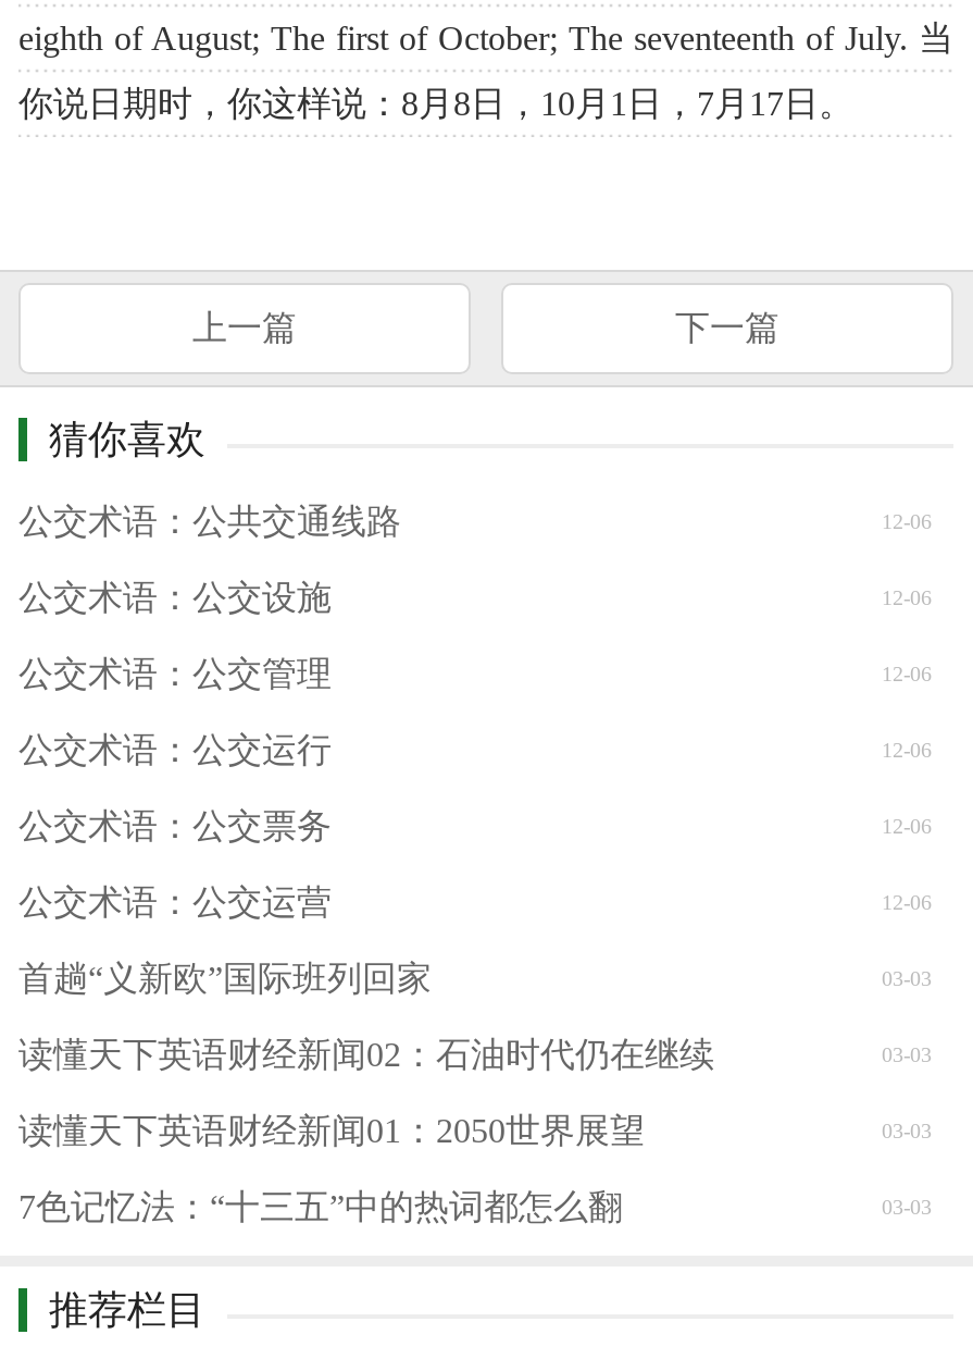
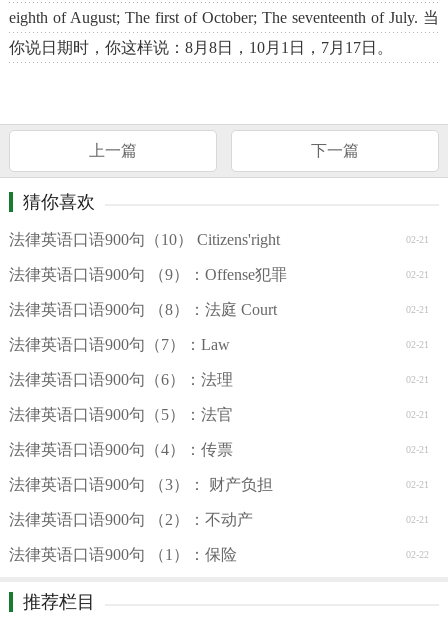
[18,504,932,541] 12-06 | 公交术语：公共交通线路 -> [9,231,429,248] 02-21 | 法律英语口语900句（10） Citizens'right
[18,580,932,617] 12-06 | 公交术语：公交设施 -> [9,266,429,283] 02-21 | 法律英语口语900句 （9）：Offense犯罪
[18,656,932,693] 12-06 | 公交术语：公交管理 -> [9,301,429,318] 02-21 | 法律英语口语900句 （8）：法庭 Court
[18,732,932,769] 12-06 | 公交术语：公交运行 -> [9,336,429,353] 02-21 | 法律英语口语900句（7）：Law
[18,808,932,845] 12-06 | 公交术语：公交票务 -> [9,371,429,388] 02-21 | 法律英语口语900句（6）：法理
[18,884,932,921] 12-06 | 公交术语：公交运营 -> [9,406,429,423] 02-21 | 法律英语口语900句（5）：法官
[18,961,932,998] 03-03 | 首趟“义新欧”国际班列回家 -> [9,441,429,458] 02-21 | 法律英语口语900句（4）：传票
[18,1037,932,1074] 03-03 | 读懂天下英语财经新闻02：石油时代仍在继续 -> [9,476,429,493] 02-21 | 法律英语口语900句 （3）： 财产负担
[18,1113,932,1150] 03-03 | 读懂天下英语财经新闻01：2050世界展望 -> [9,511,429,528] 02-21 | 法律英语口语900句 （2）：不动产
[18,1189,932,1226] 03-03 | 7色记忆法：“十三五”中的热词都怎么翻 -> [9,546,429,563] 02-22 | 法律英语口语900句 （1）：保险

